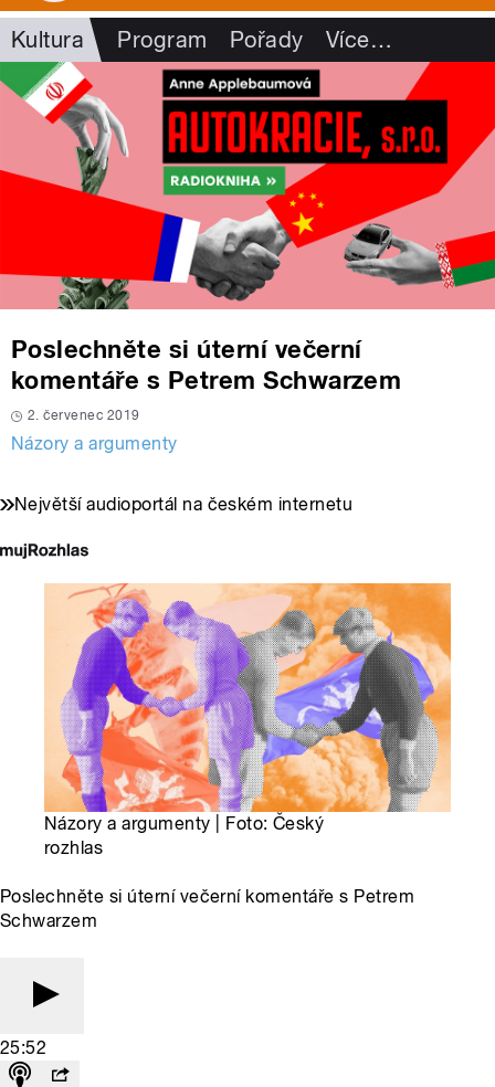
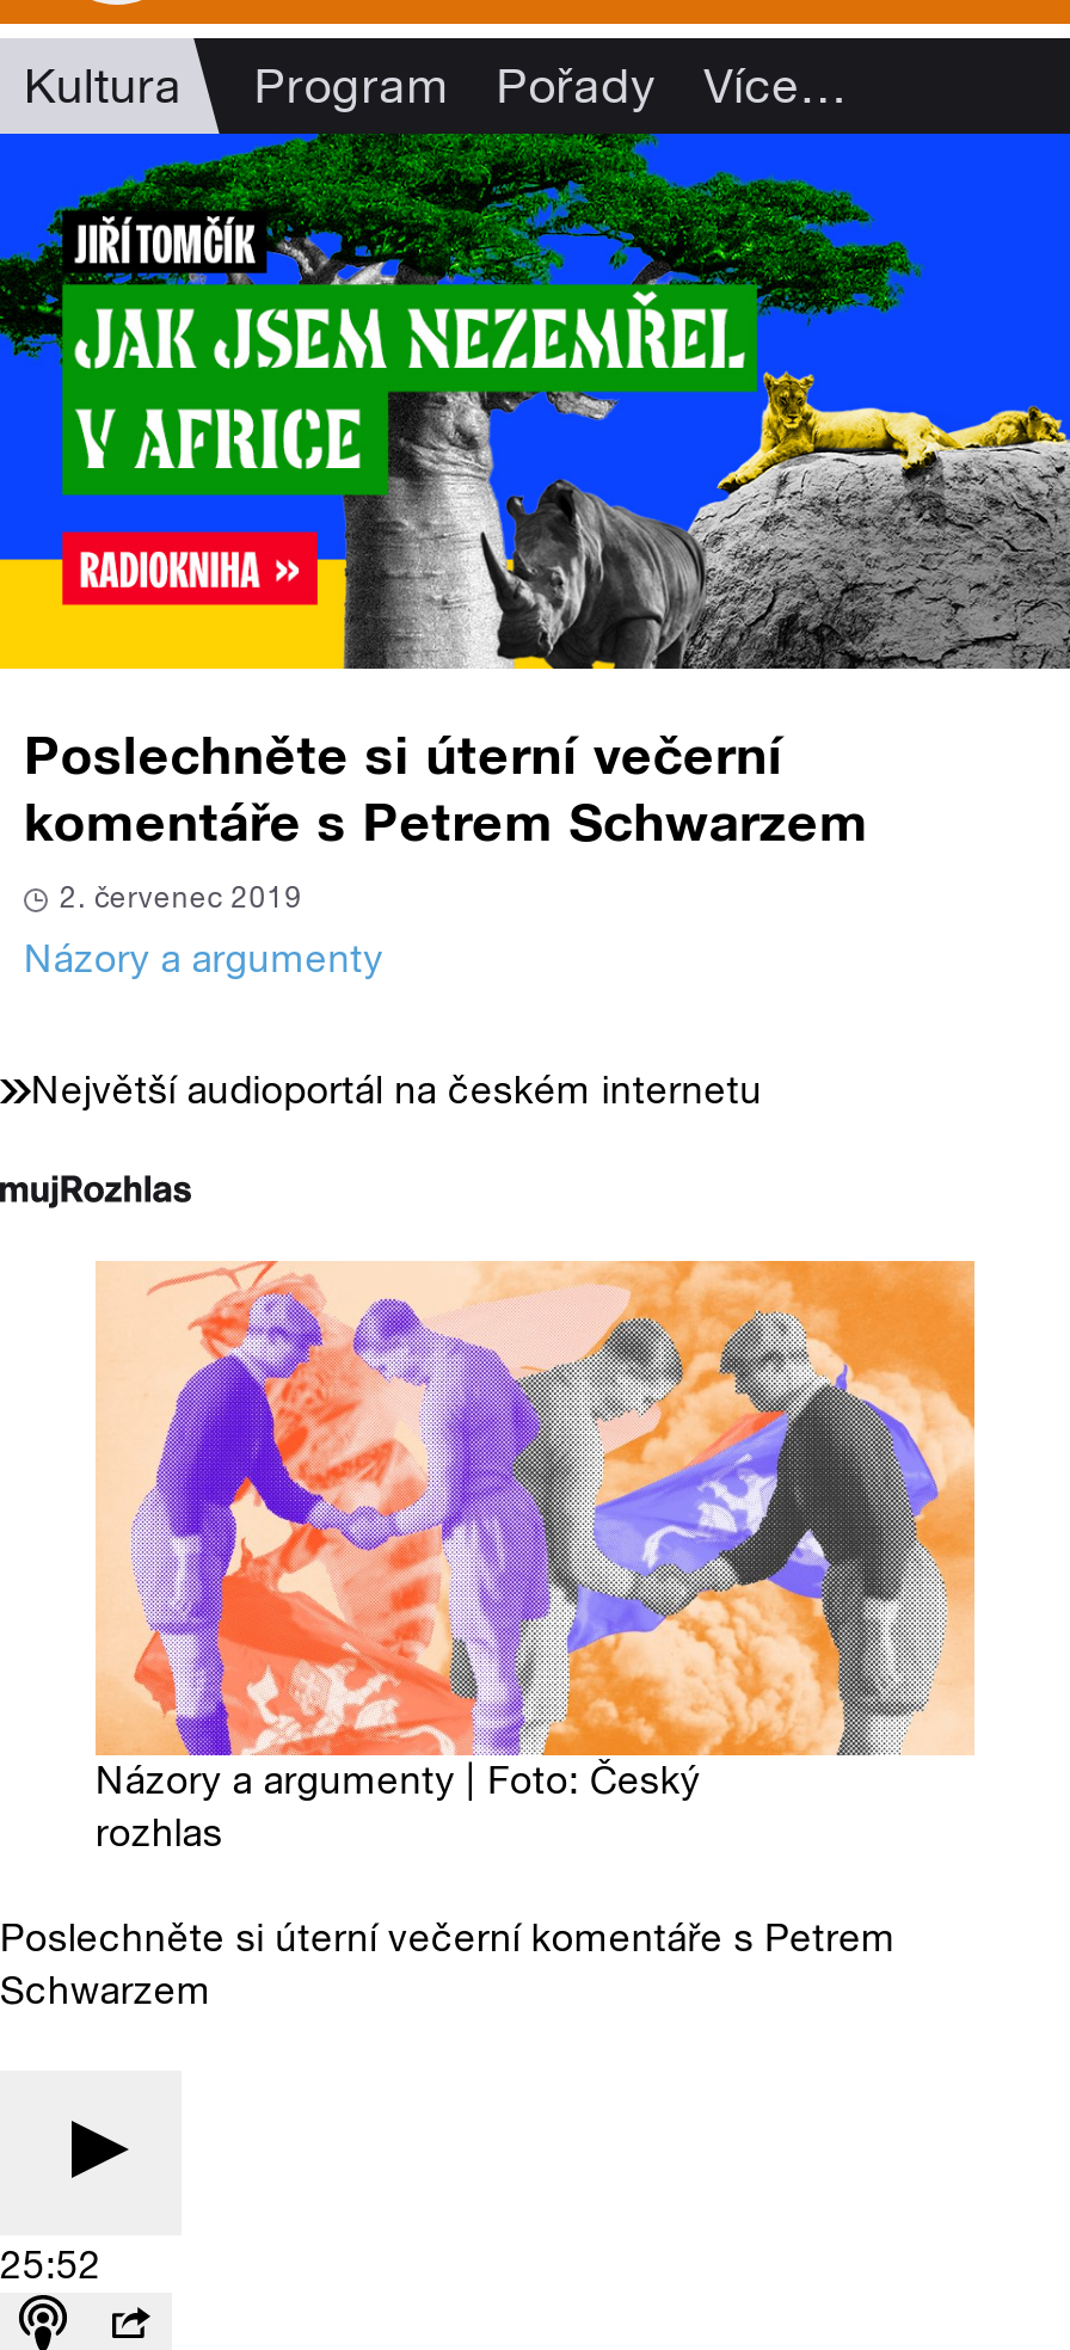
[3,61,492,310] [image] -> [7,131,1063,671] [image]

